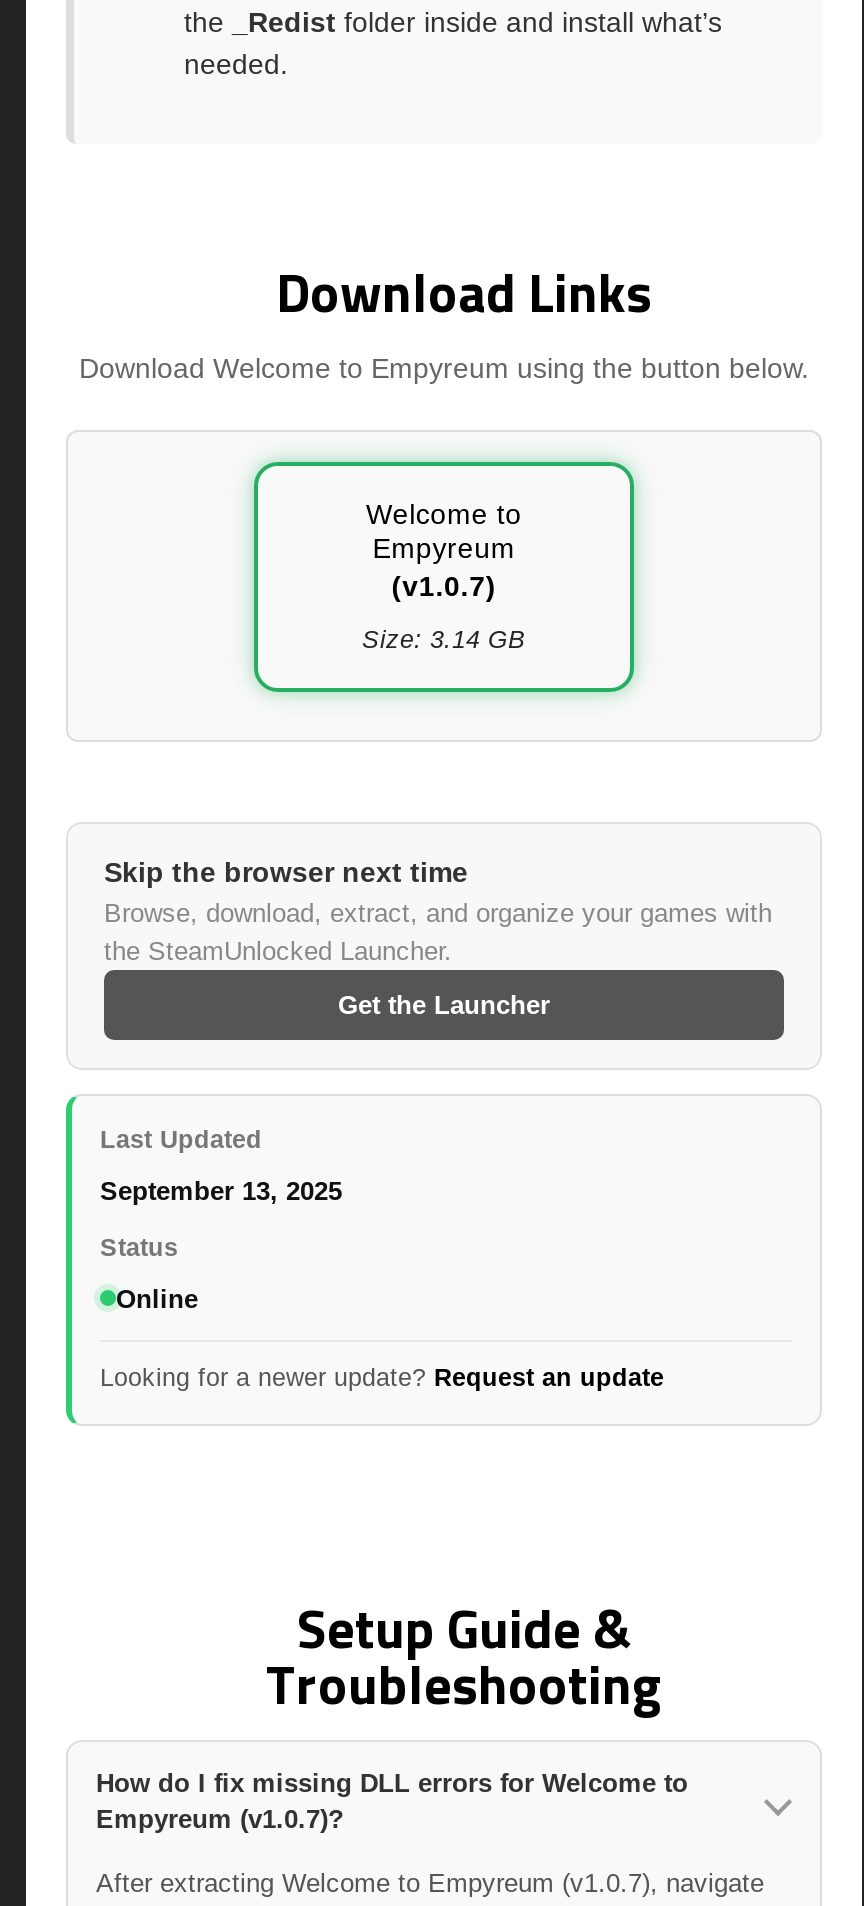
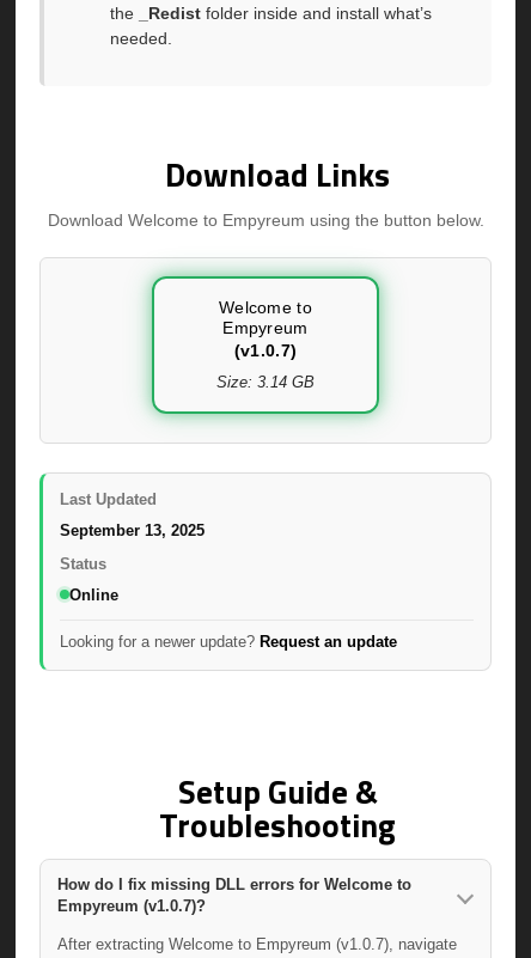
[104,855,772,1019] Skip the browser next time | Browse, download, extract, and organize your games with | the SteamUnlocked Launcher. | Get the Launcher -> none

